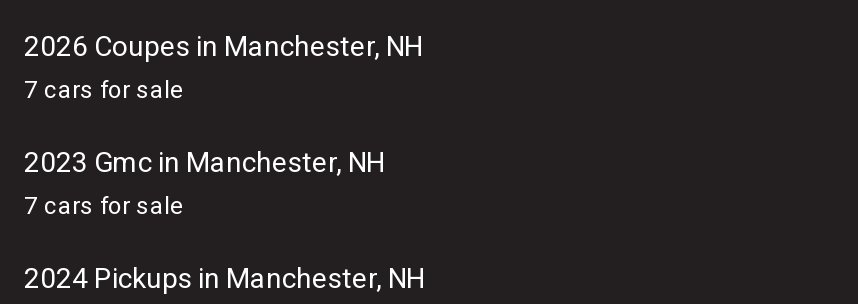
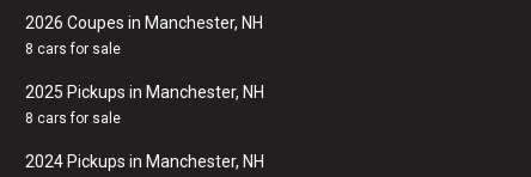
[24,76,184,104] 7 cars for sale -> [25,41,121,57] 8 cars for sale
[24,146,384,178] 2023 Gmc in Manchester, NH -> [25,83,264,102] 2025 Pickups in Manchester, NH
[24,192,184,220] 7 cars for sale -> [25,110,121,127] 8 cars for sale

